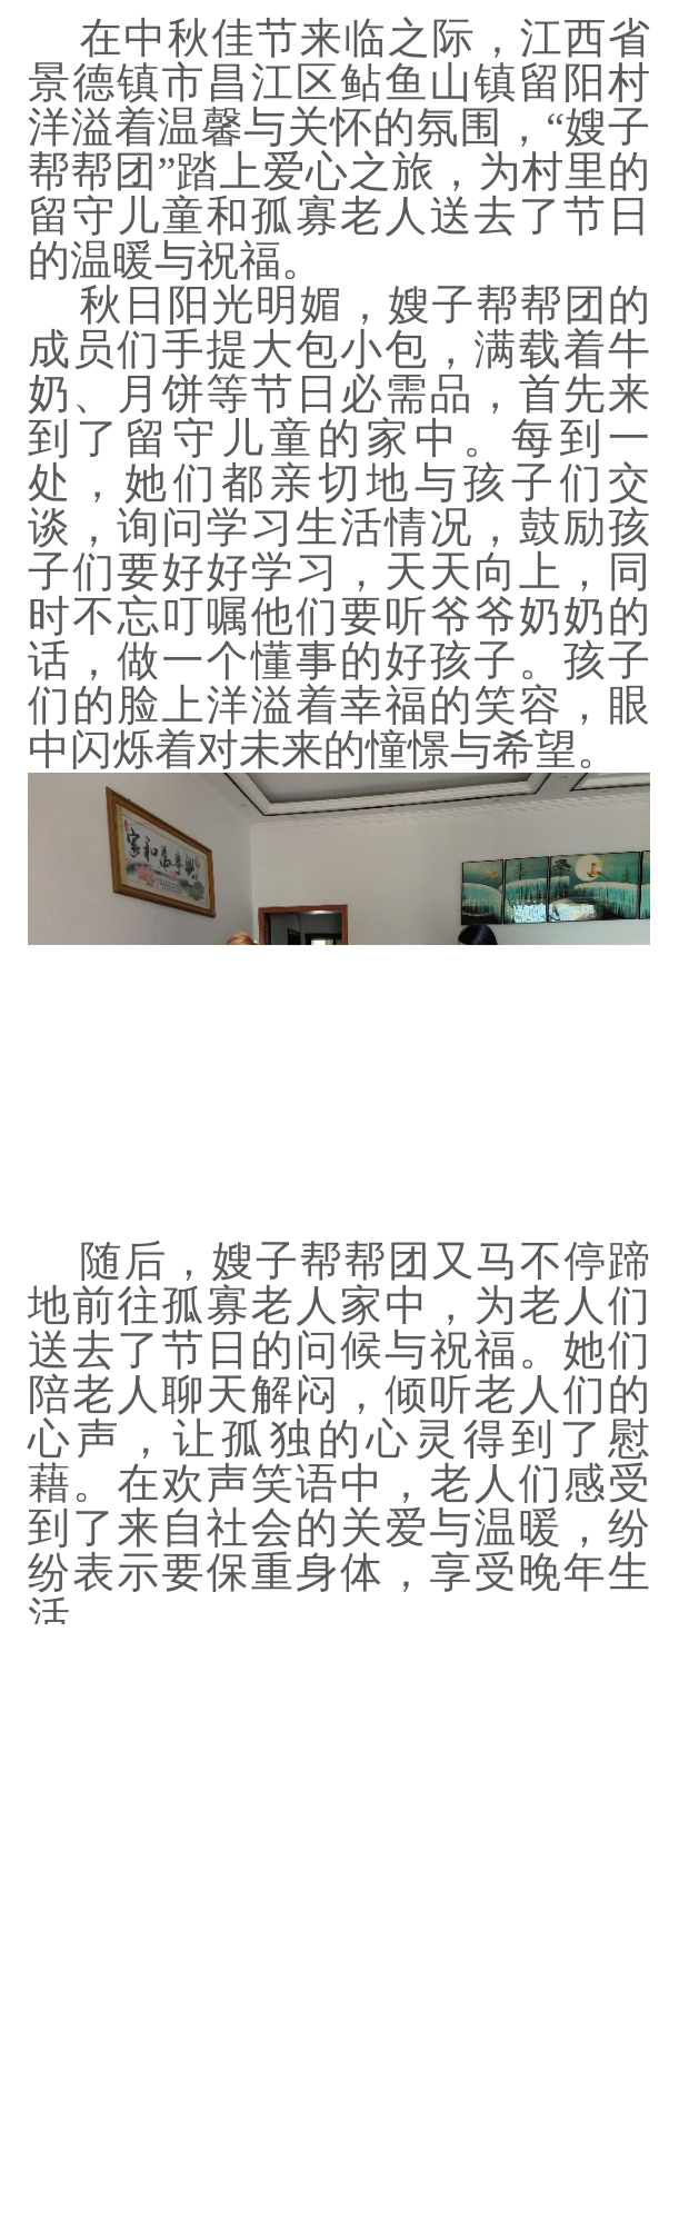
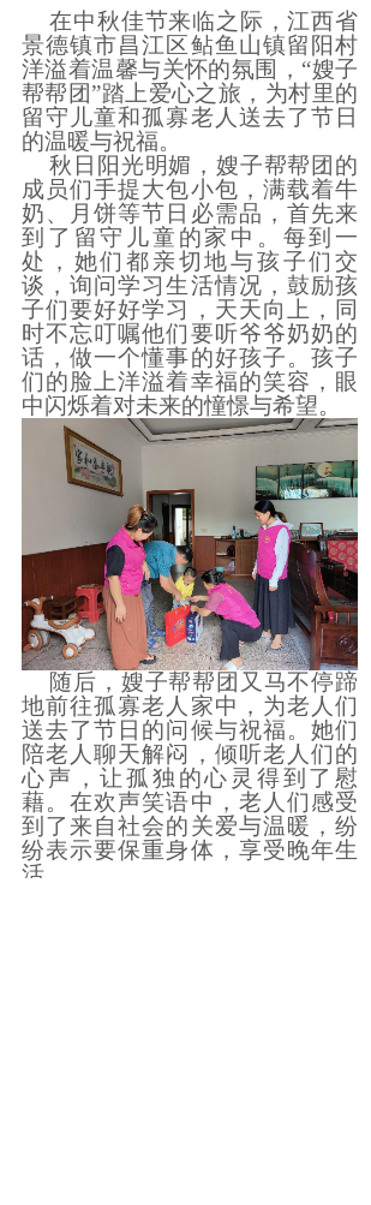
none -> [20,511,359,667] [image]

